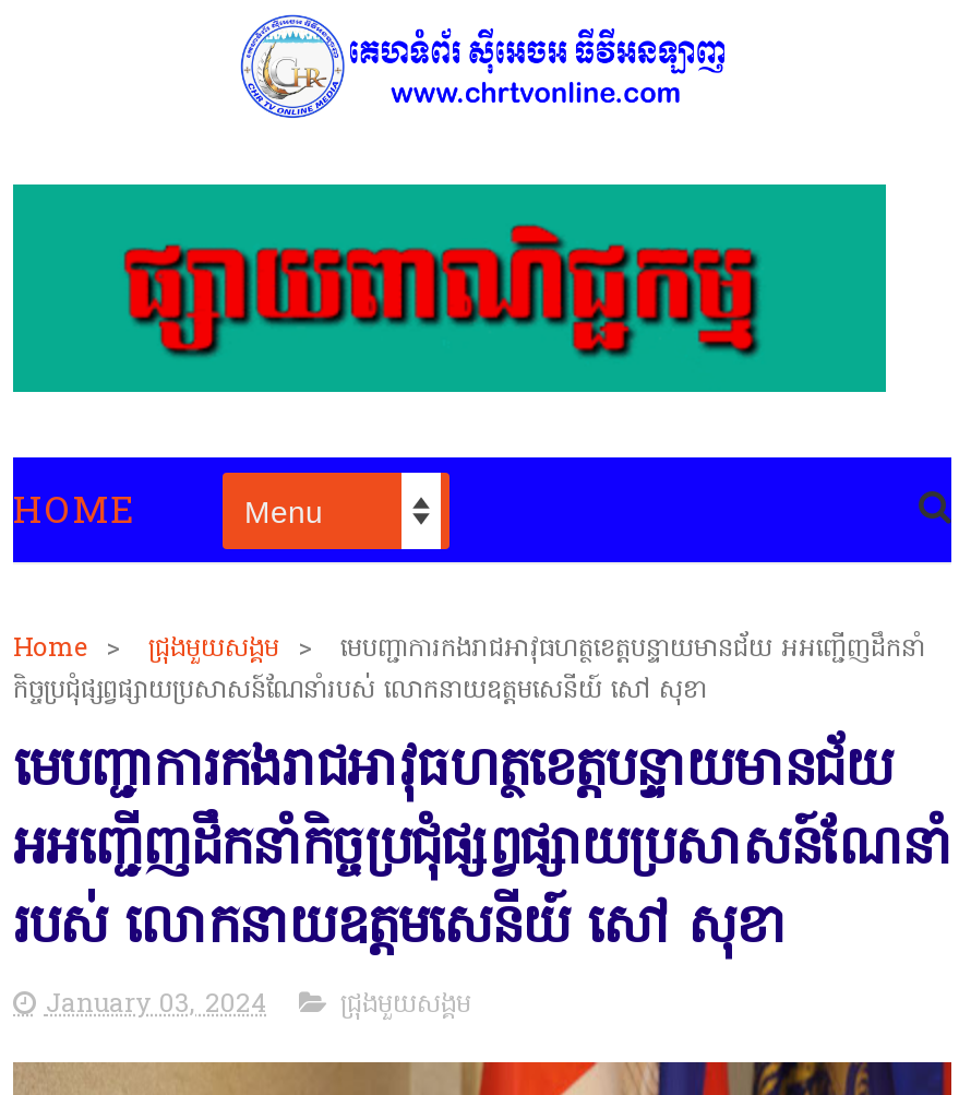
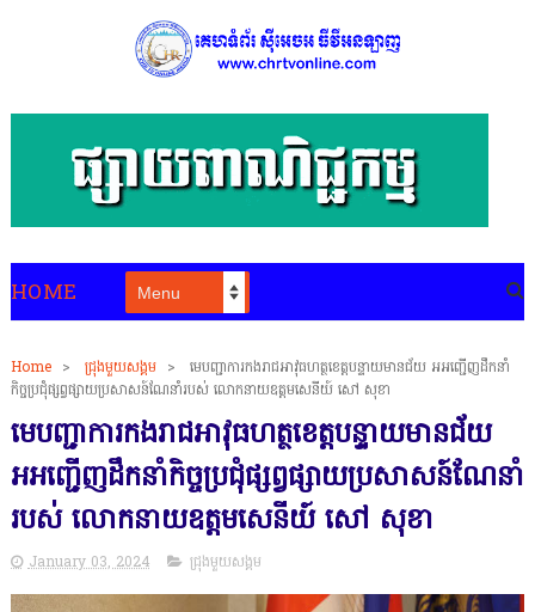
[122,224,753,350] [image] -> [70,135,416,204] [image]

